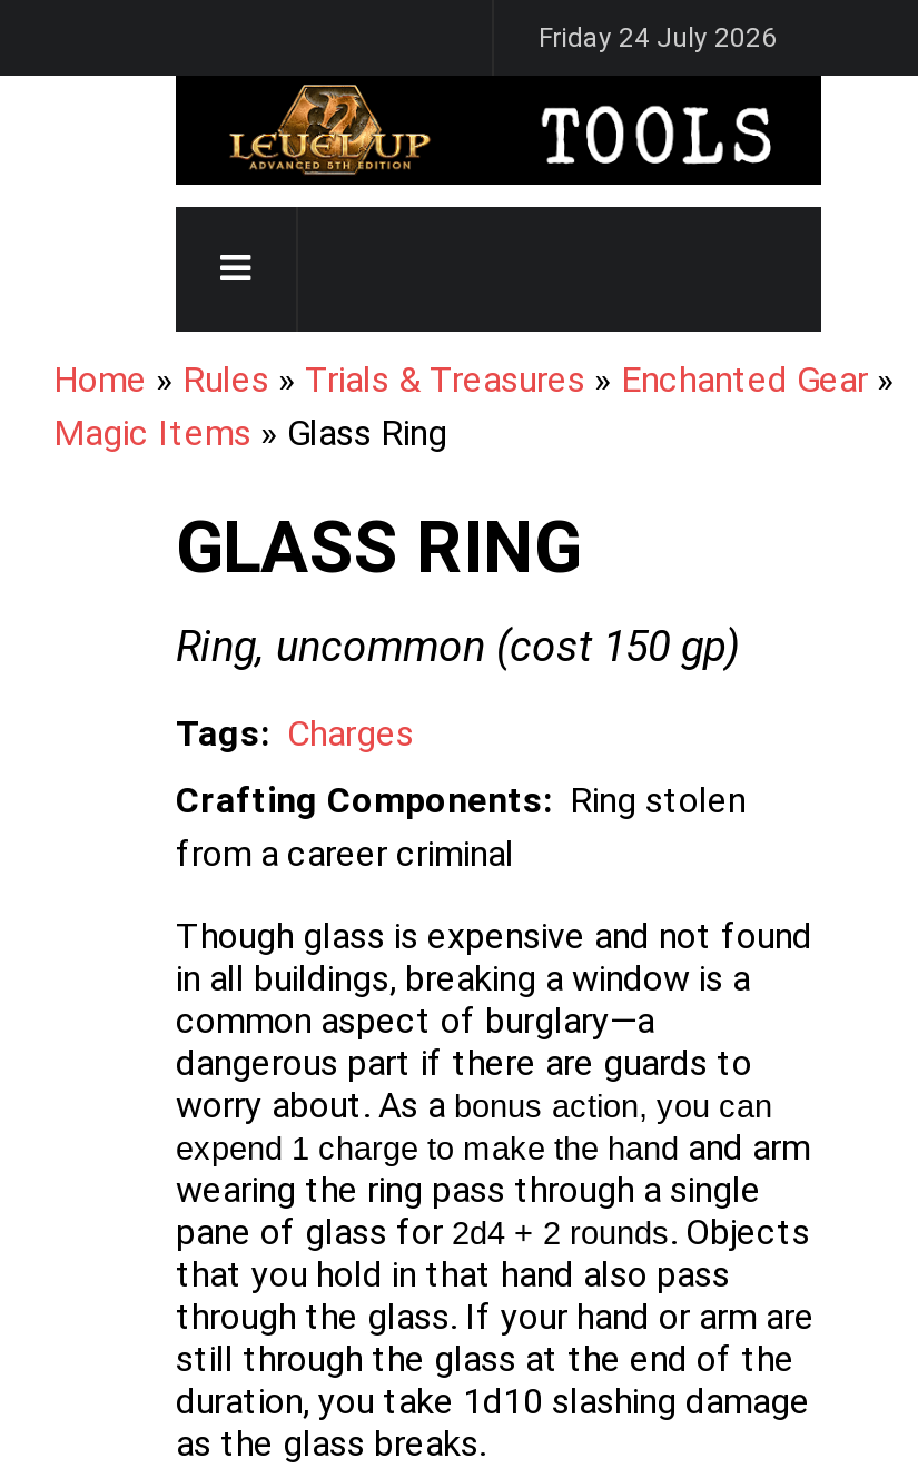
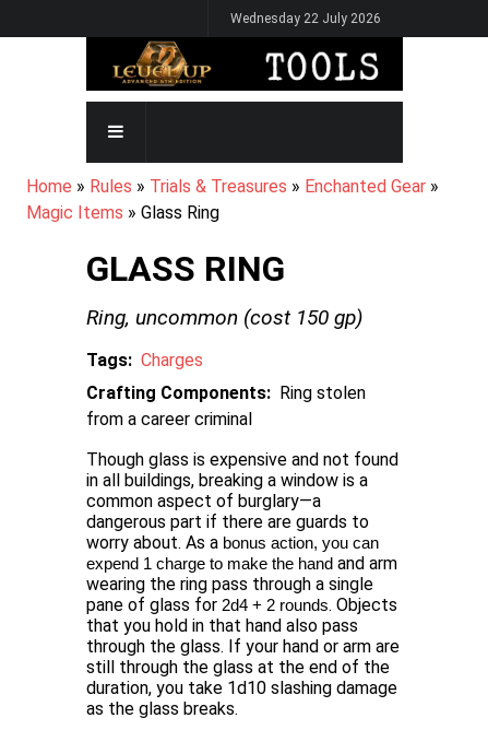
[539,22,777,53] Friday 24 July 2026 -> [230,11,381,26] Wednesday 22 July 2026

